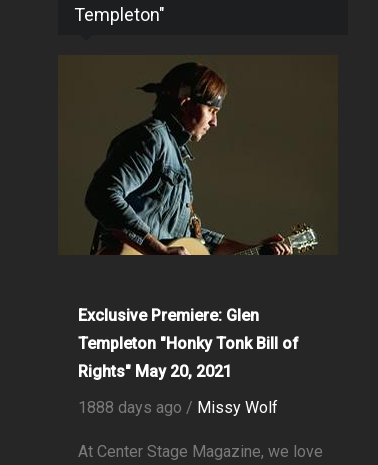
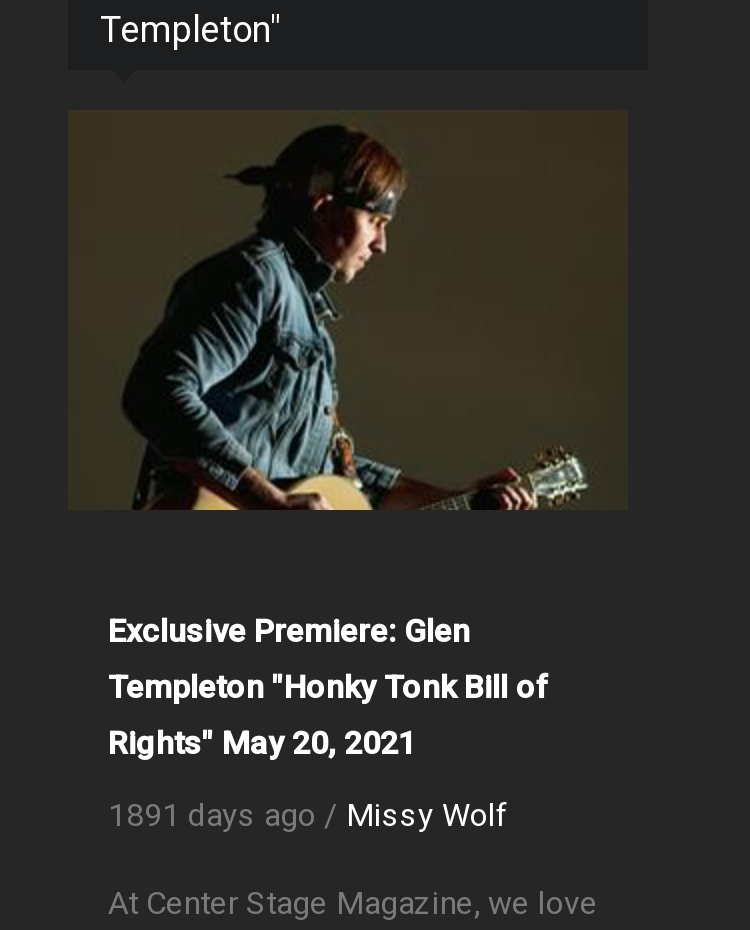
[78,398,278,417] 1888 days ago / Missy Wolf -> [108,797,508,835] 1891 days ago / Missy Wolf

